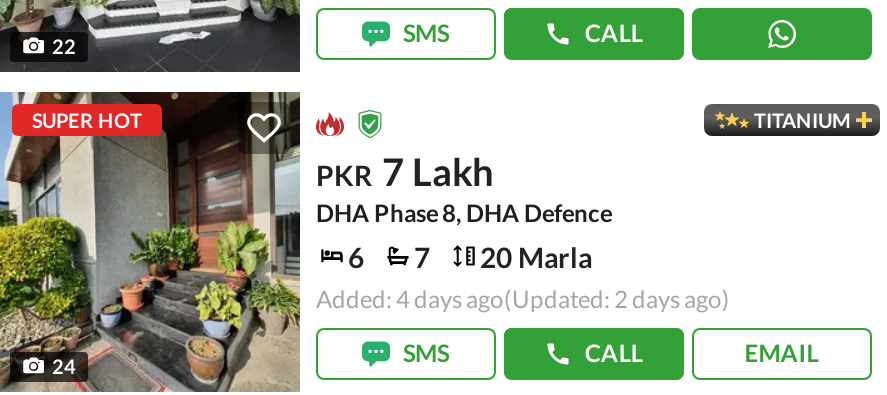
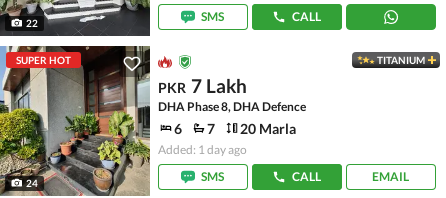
[316,284,730,314] Added: 4 days ago(Updated: 2 days ago) -> [158,142,247,157] Added: 1 day ago

